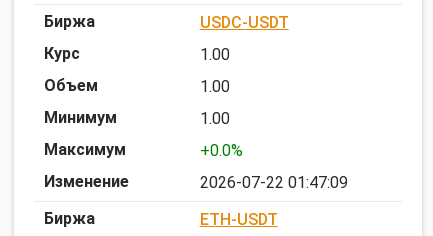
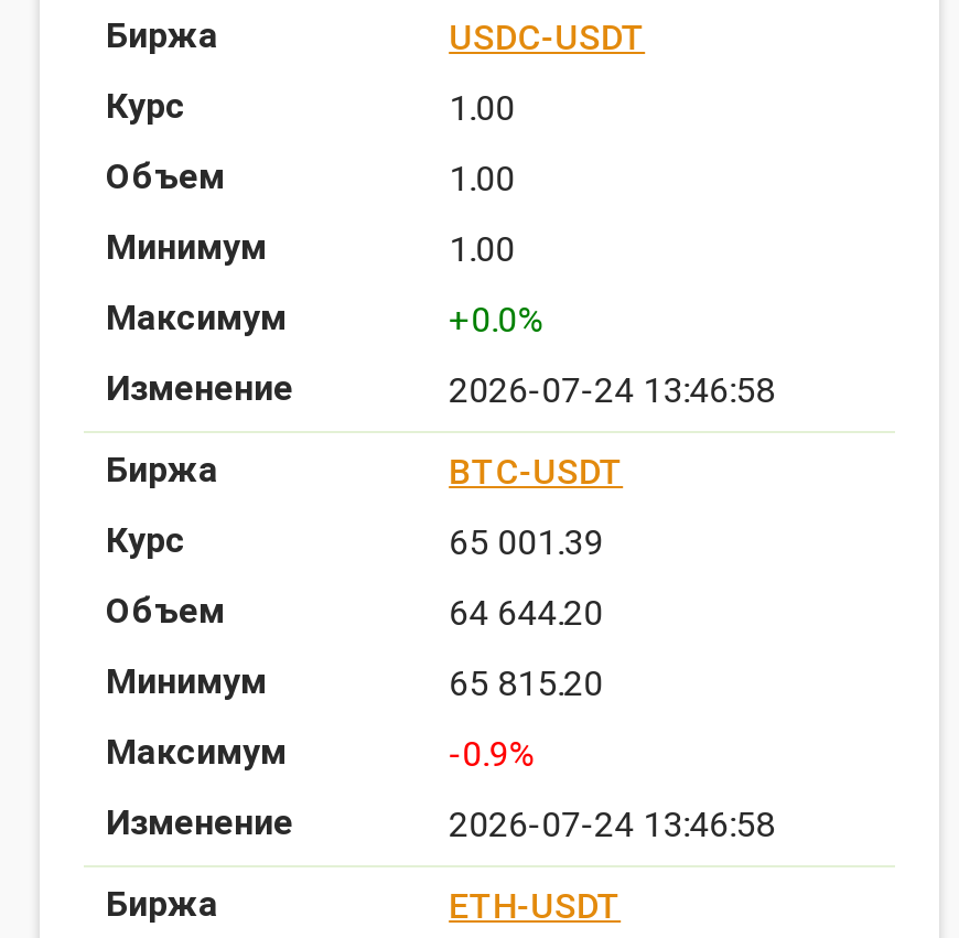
[200,173,348,192] 2026-07-22 01:47:09 -> [449,369,775,845] 2026-07-24 13:46:58 | BTC-USDT | 65 001.39 | 64 644.20 | 65 815.20 | -0.9% | 2026-07-24 13:46:58

